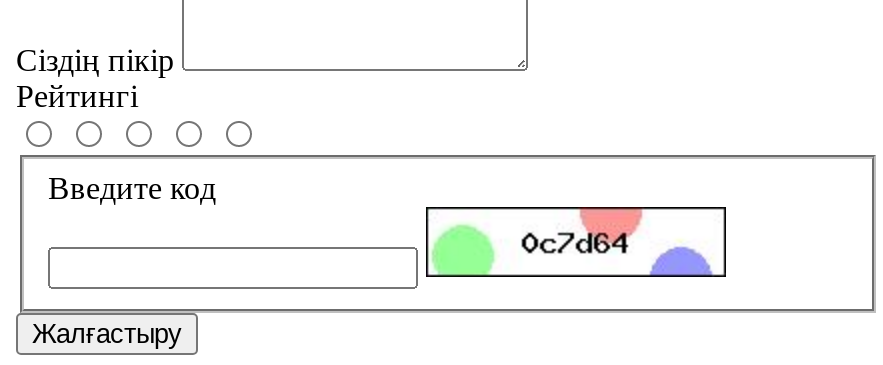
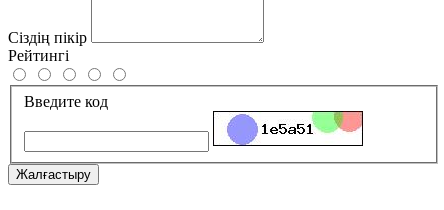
[428,205,726,277] [image] -> [214,110,363,146] [image]

